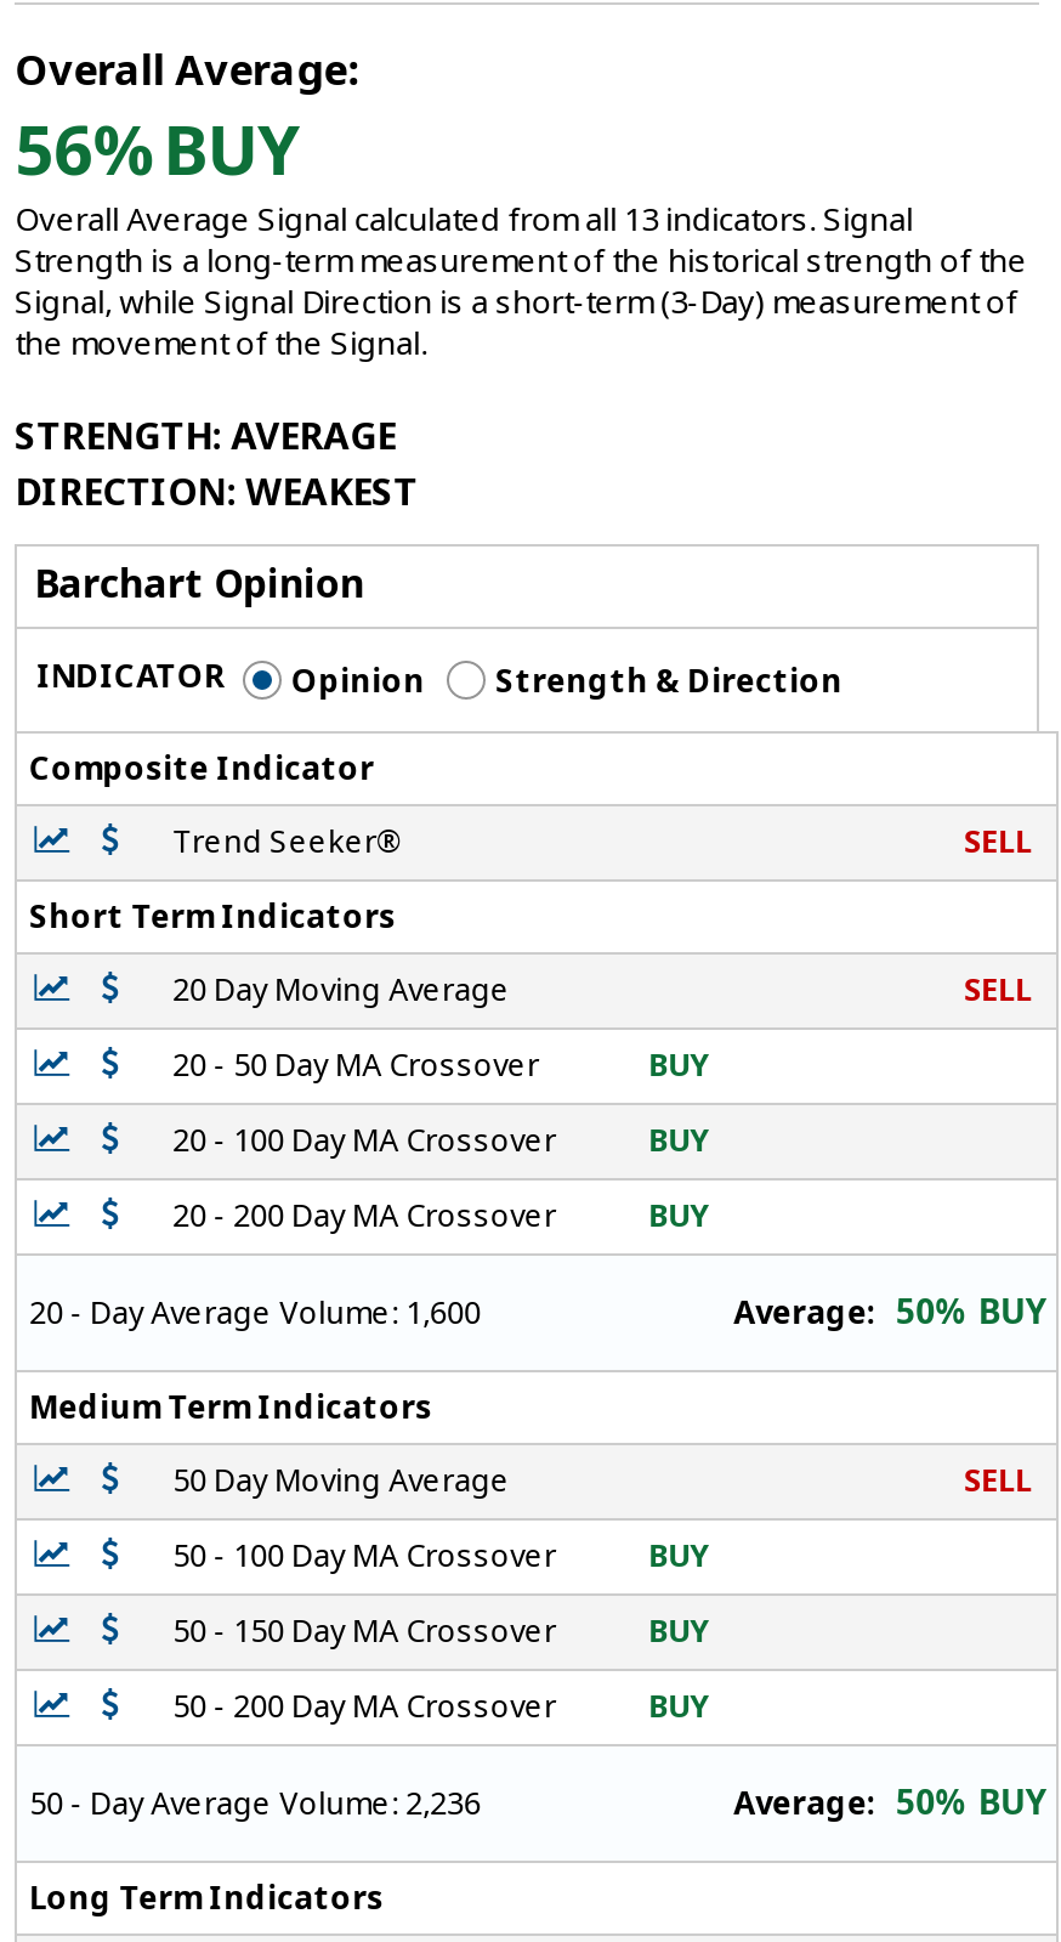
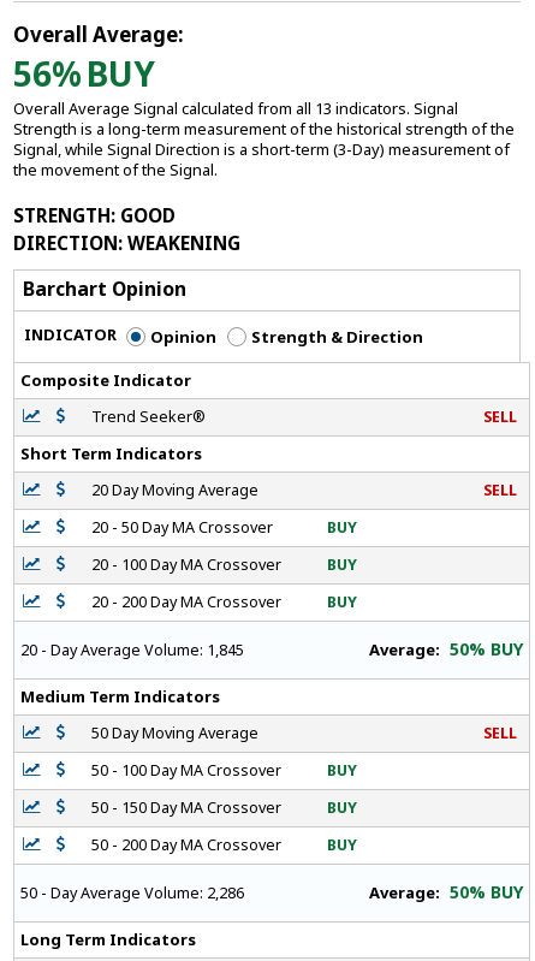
[15,409,396,460] STRENGTH: AVERAGE -> [13,203,176,228] STRENGTH: GOOD
[15,465,418,516] DIRECTION: WEAKEST -> [13,230,241,256] DIRECTION: WEAKENING
[29,1293,481,1334] 20 - Day Average Volume: 1,600 -> [21,640,244,661] 20 - Day Average Volume: 1,845
[29,1784,481,1825] 50 - Day Average Volume: 2,236 -> [21,883,244,904] 50 - Day Average Volume: 2,286

